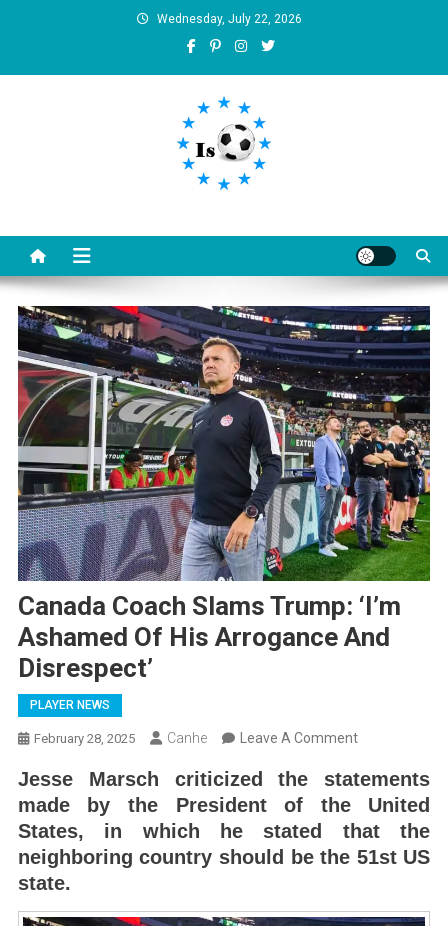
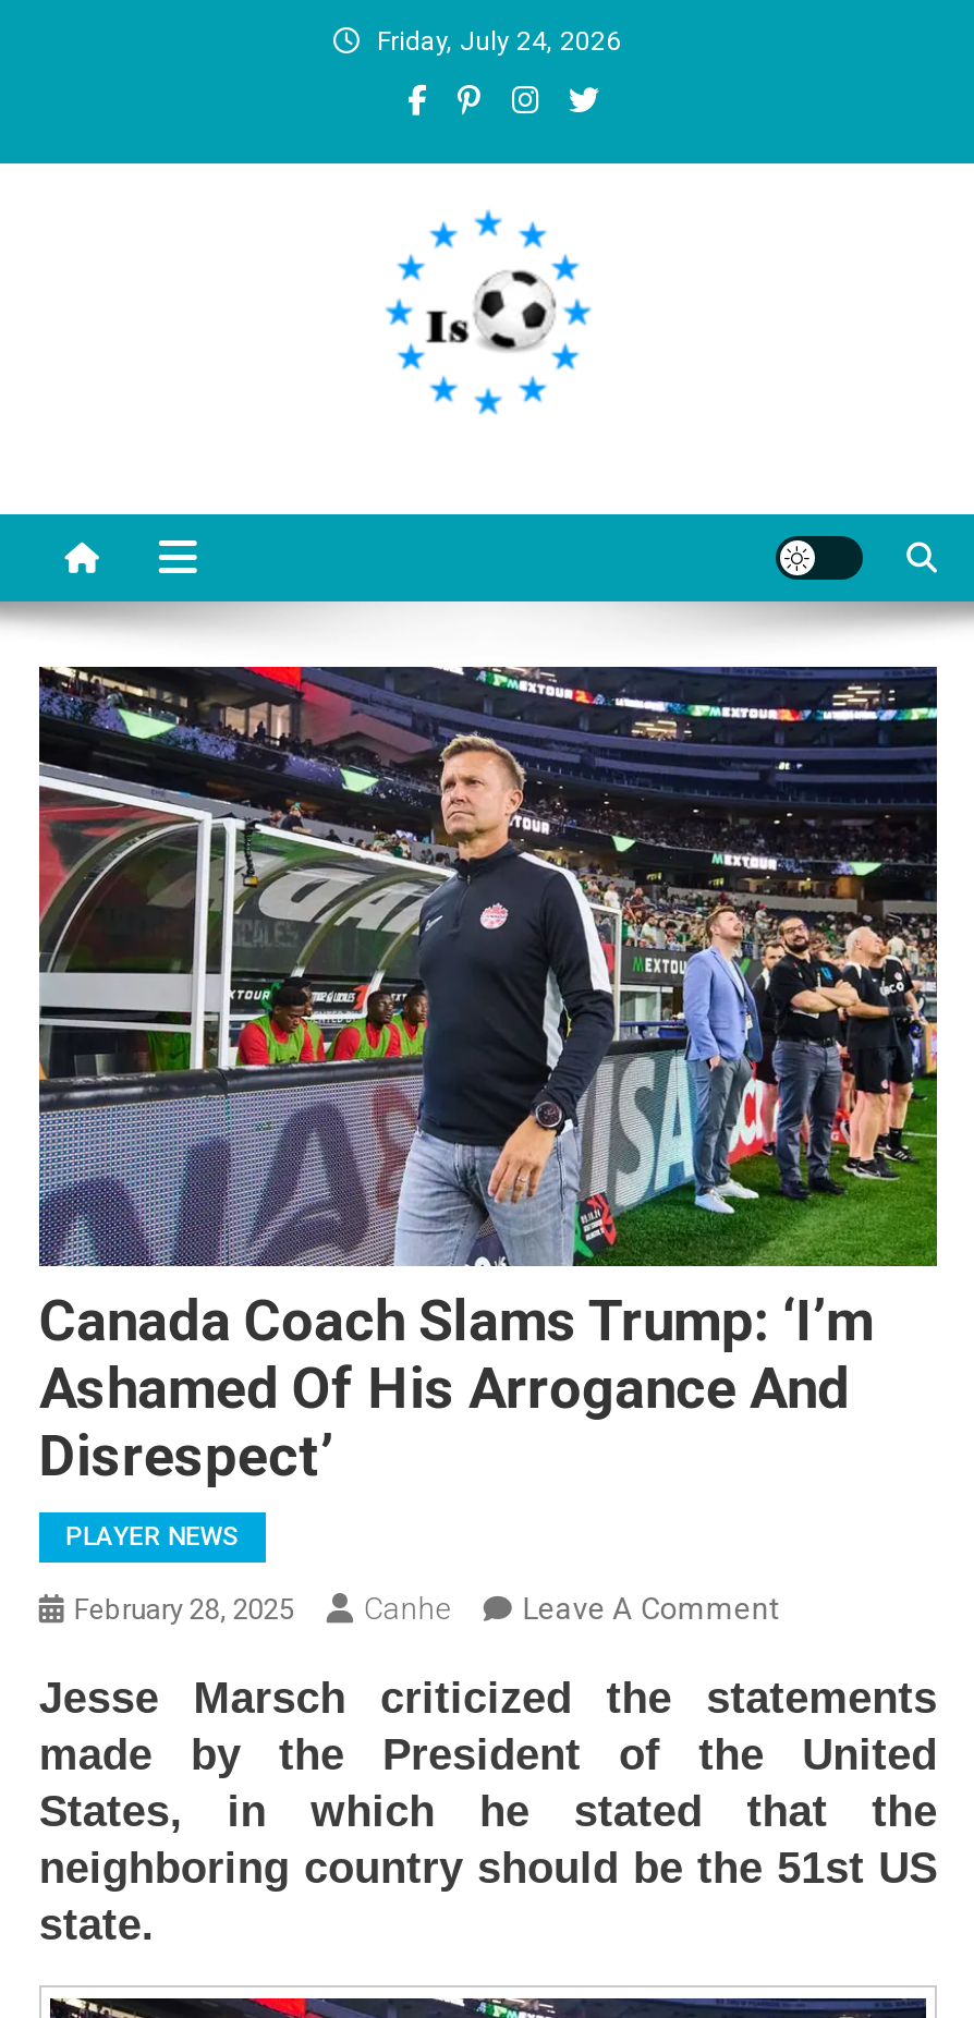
[156,12,301,26] Wednesday, July 22, 2026 -> [377,26,621,57] Friday, July 24, 2026

